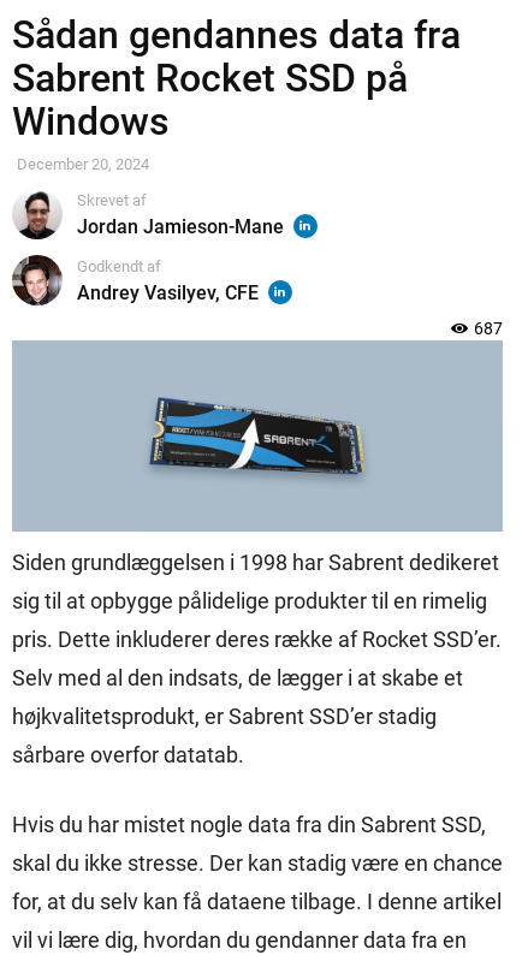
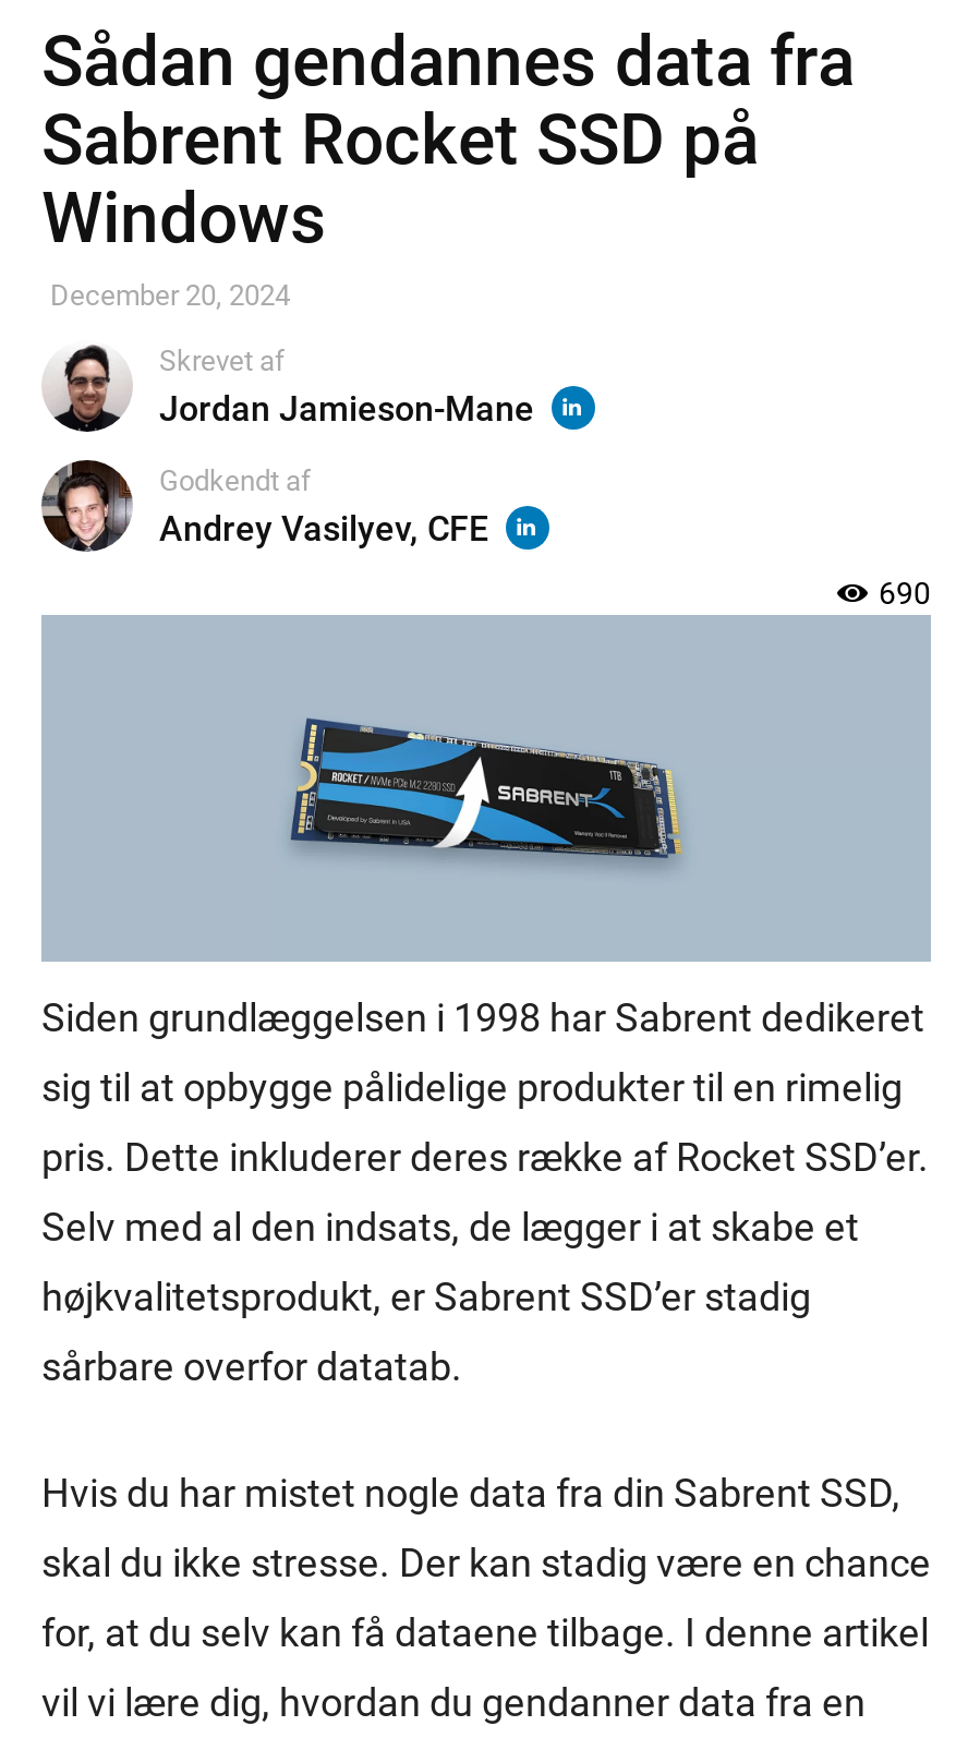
[474,318,503,338] 687 -> [879,575,931,610] 690

